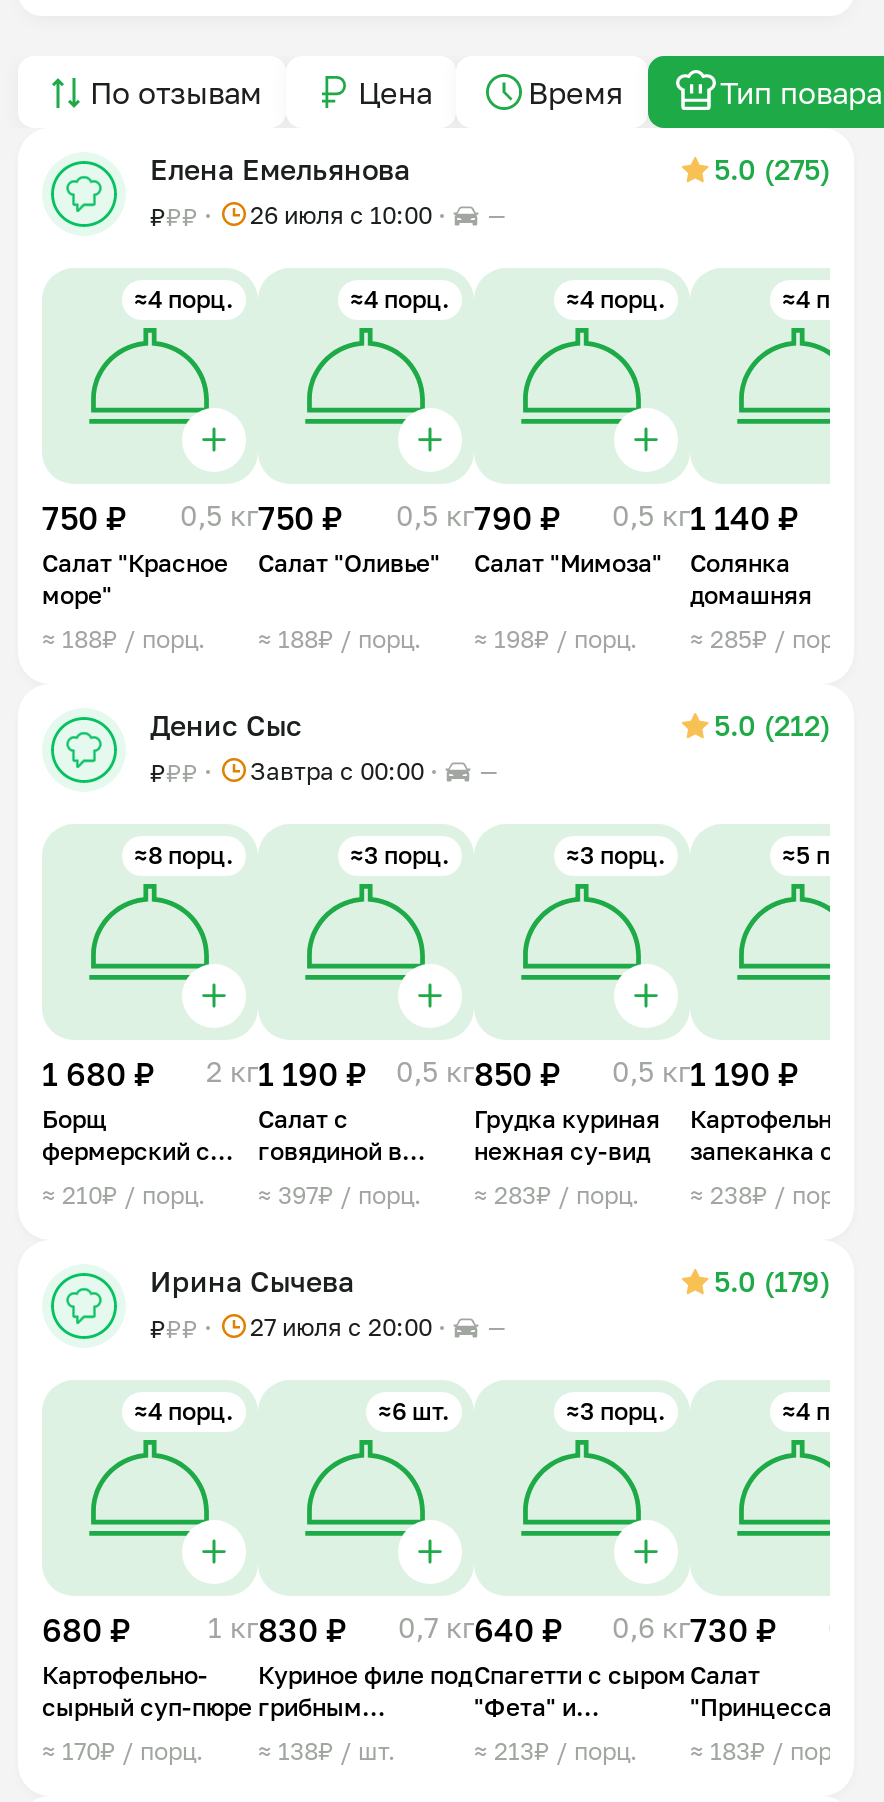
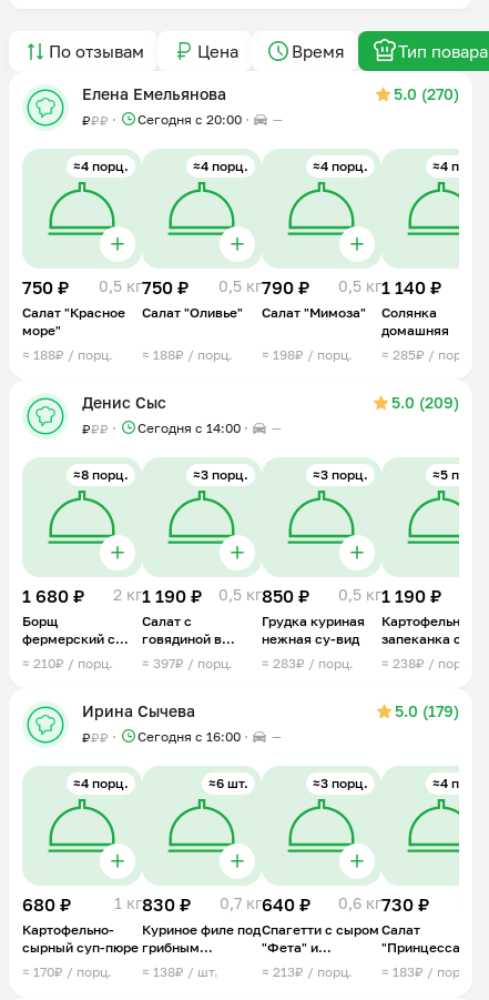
[714,152,830,186] 5.0 (275) -> [394,84,459,103] 5.0 (270)
[250,200,432,230] 26 июля с 10:00 -> [137,111,242,128] Сегодня с 20:00
[714,708,830,742] 5.0 (212) -> [391,393,459,412] 5.0 (209)
[250,756,424,786] Завтра c 00:00 -> [137,420,241,436] Сегодня с 14:00
[250,1312,432,1342] 27 июля с 20:00 -> [137,728,241,745] Сегодня с 16:00

